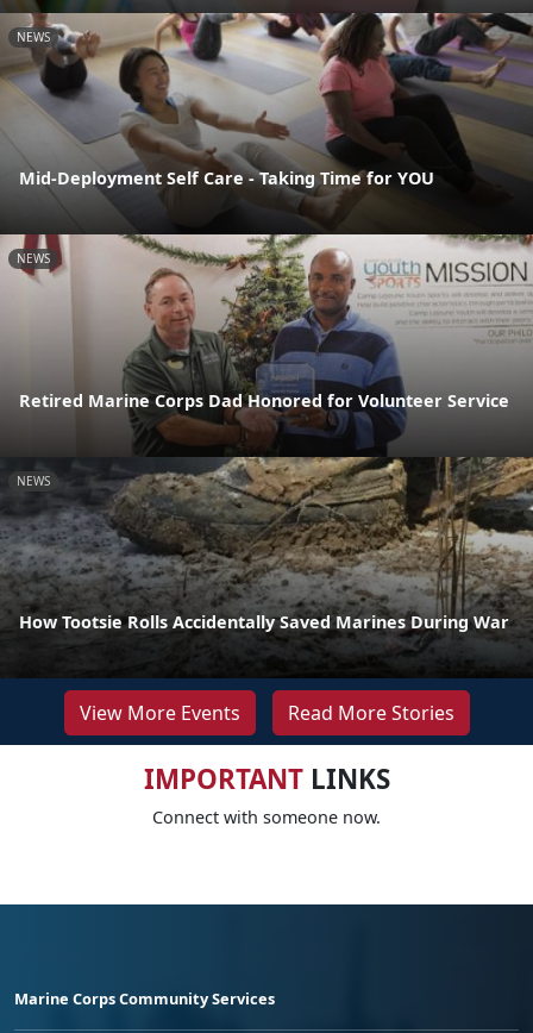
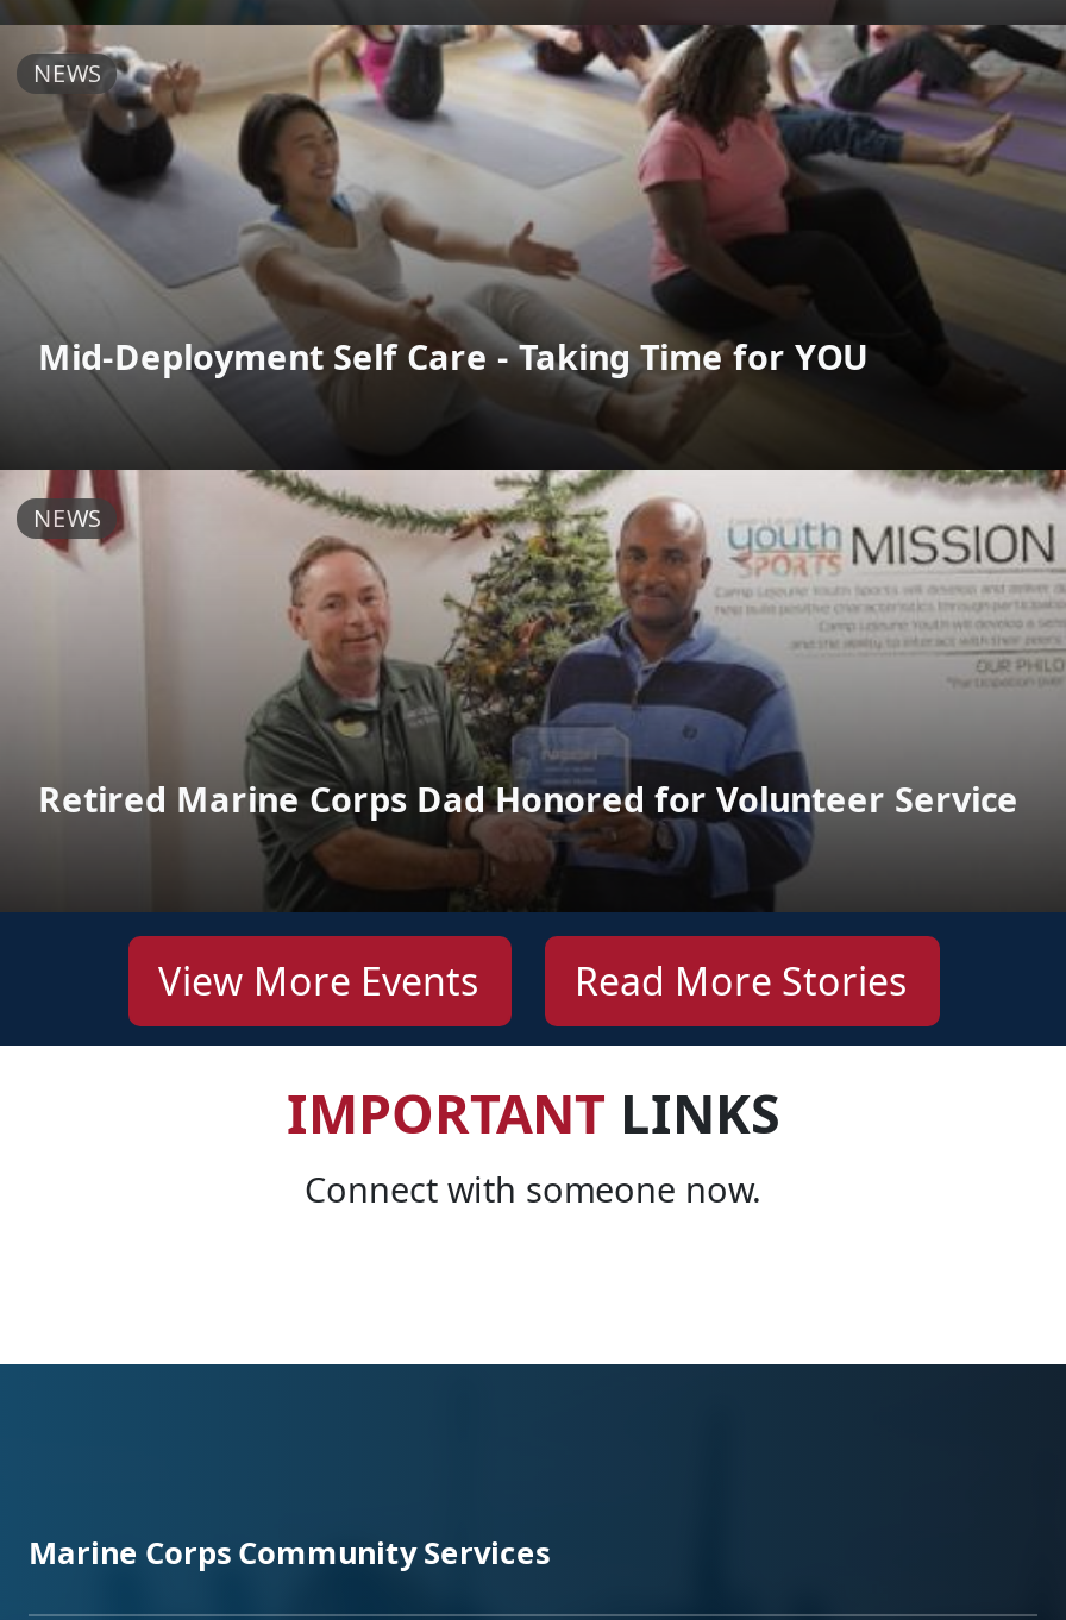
[4,457,529,678] [image] | NEWS -> none
[19,610,509,633] How Tootsie Rolls Accidentally Saved Marines During War -> none

